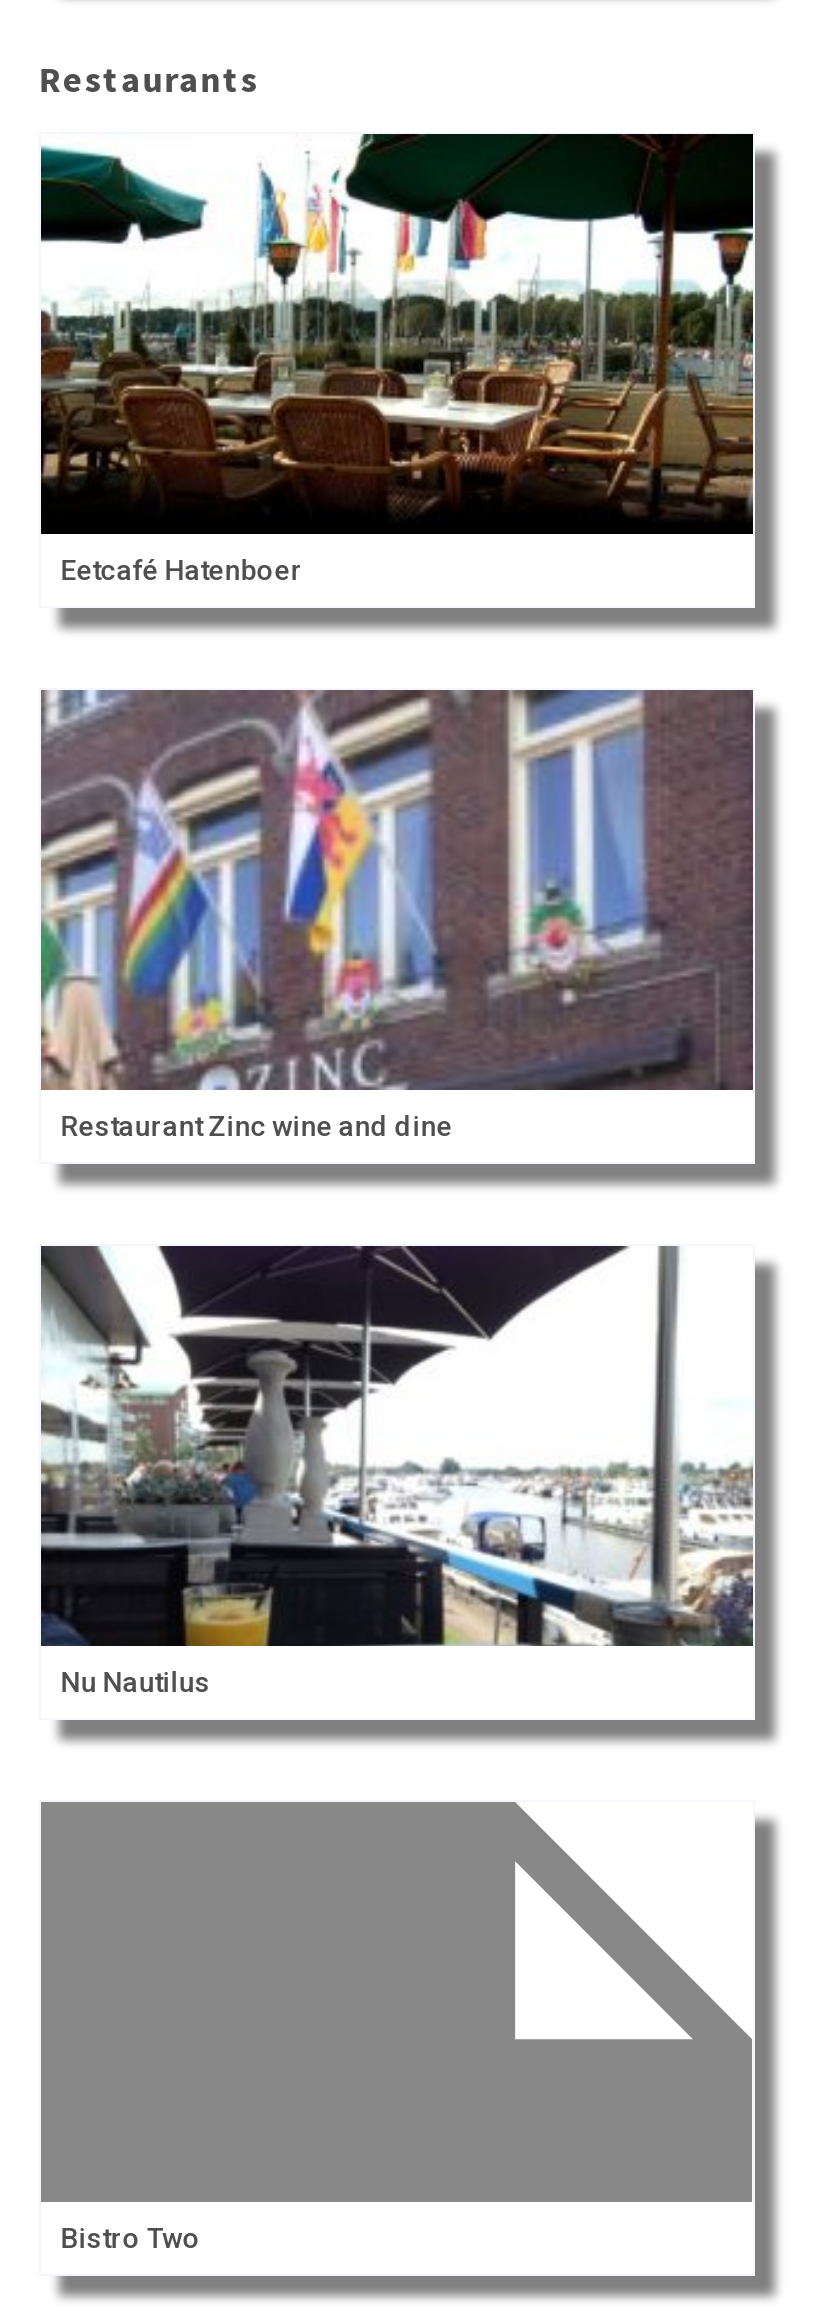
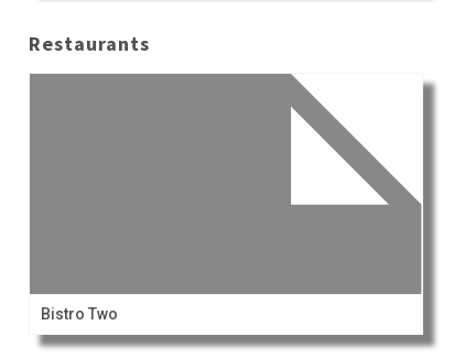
[39,132,755,587] [image] | Eetcafé Hatenboer -> none
[39,688,779,1186] [image] | Restaurant Zinc wine and dine -> none
[39,1244,779,1744] [image] | Nu Nautilus -> none

